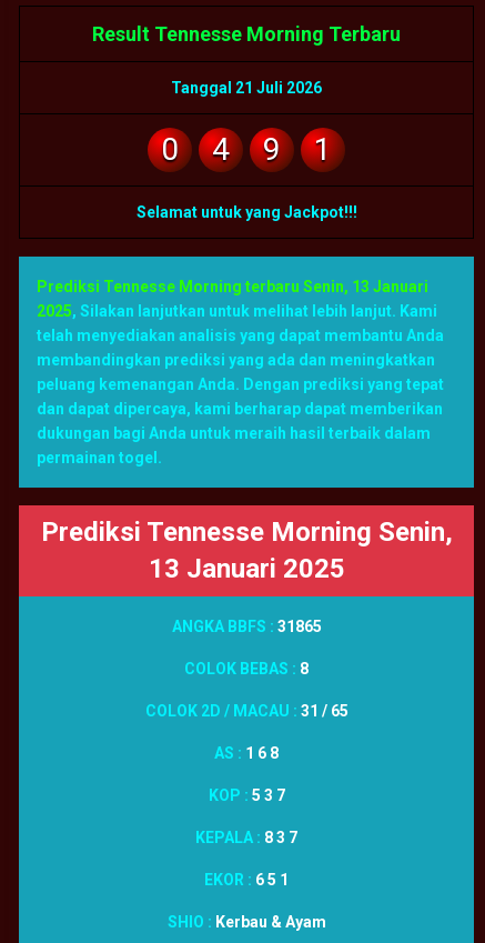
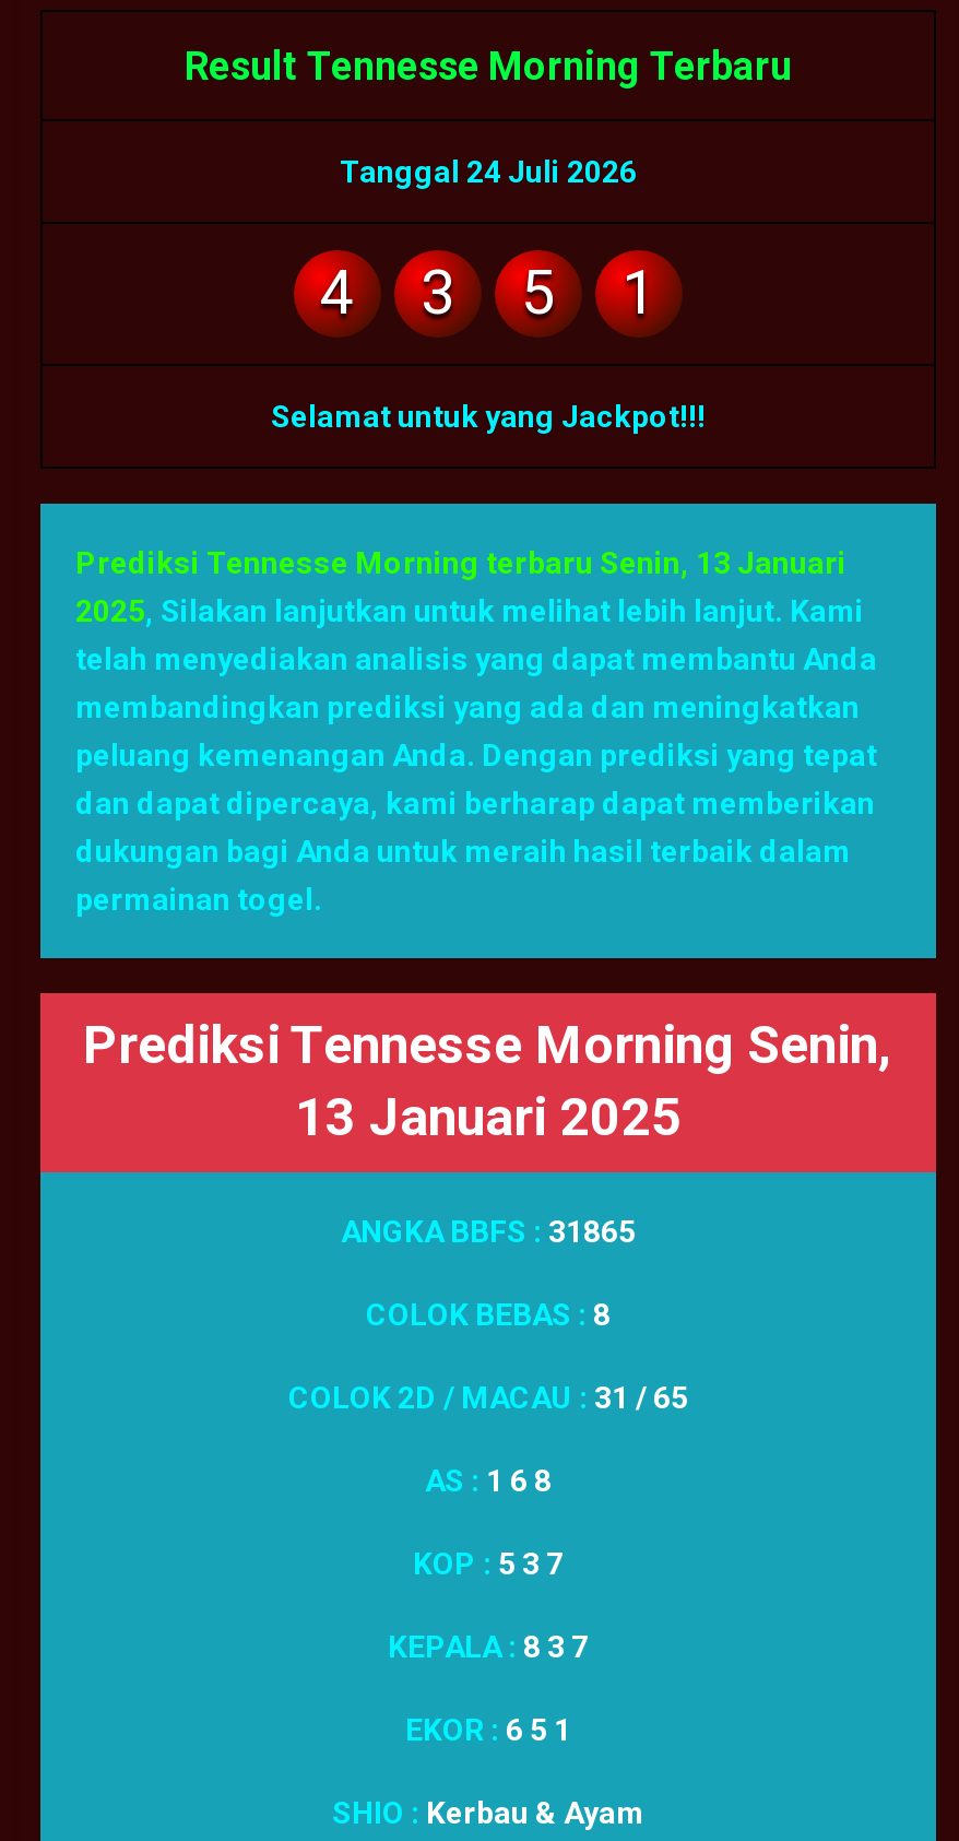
[161,79,322,168] Tanggal 21 Juli 2026 | 0 -> [340,155,637,190] Tanggal 24 Juli 2026
[263,131,281,168] 9 -> [421,257,556,330] 3 | 5

